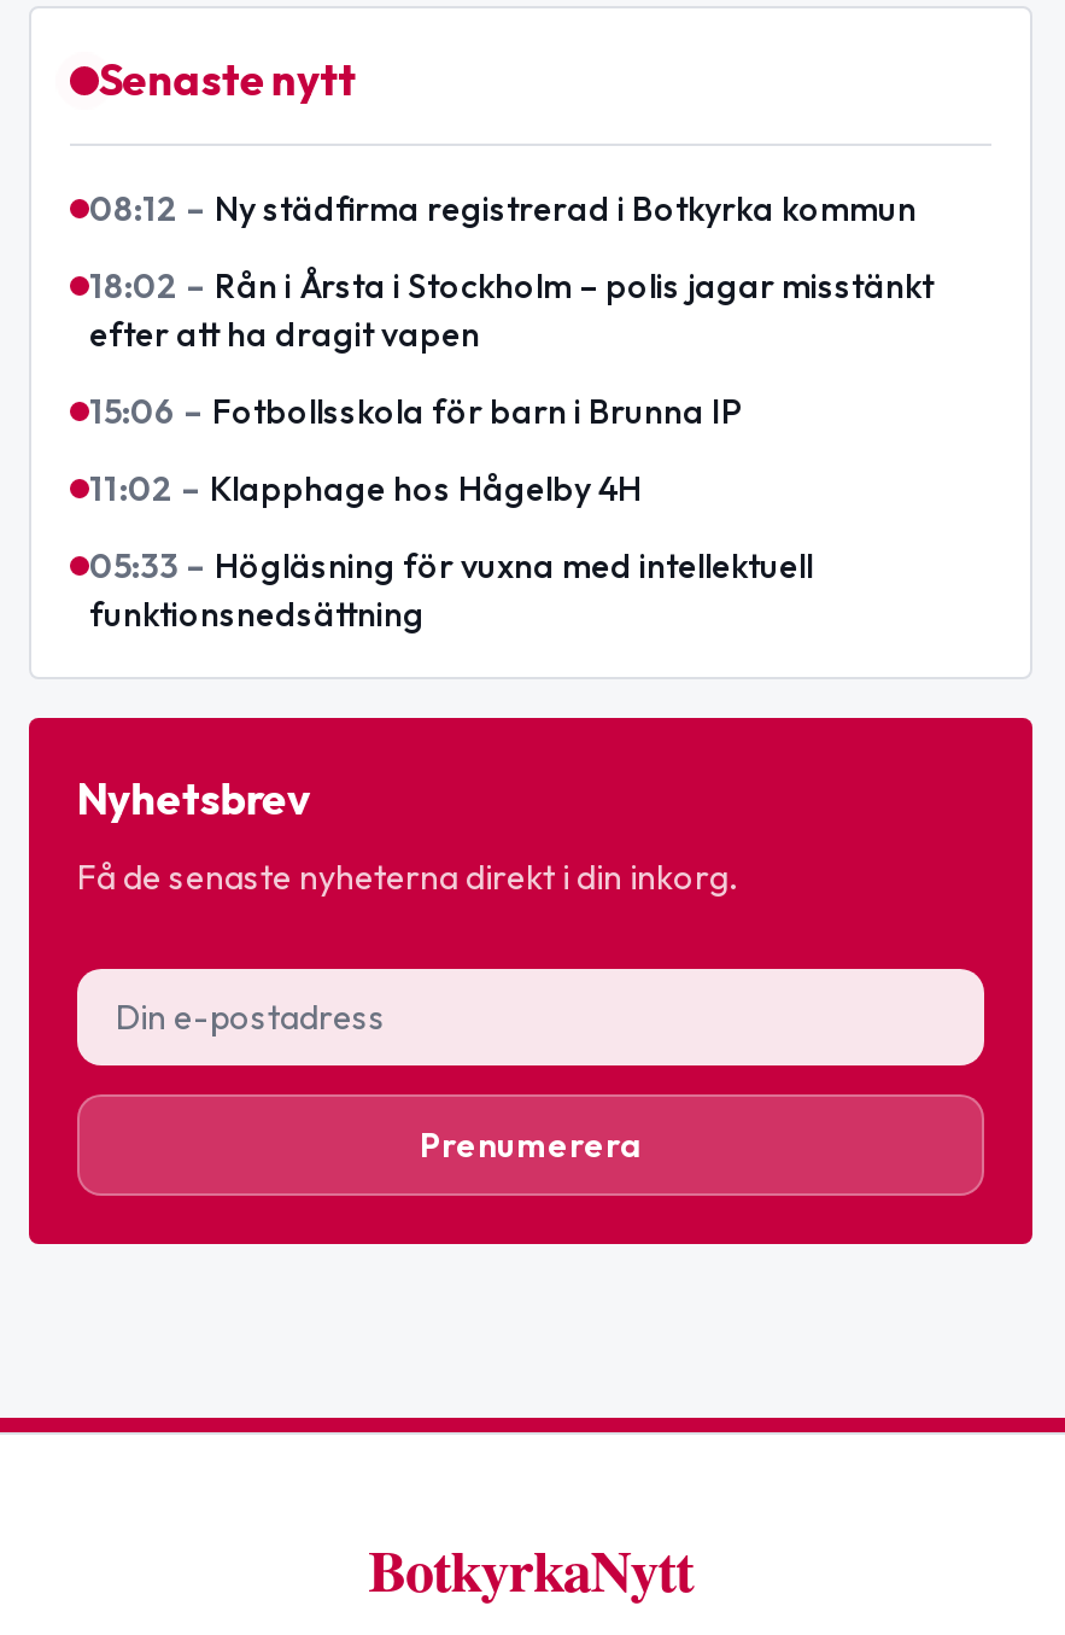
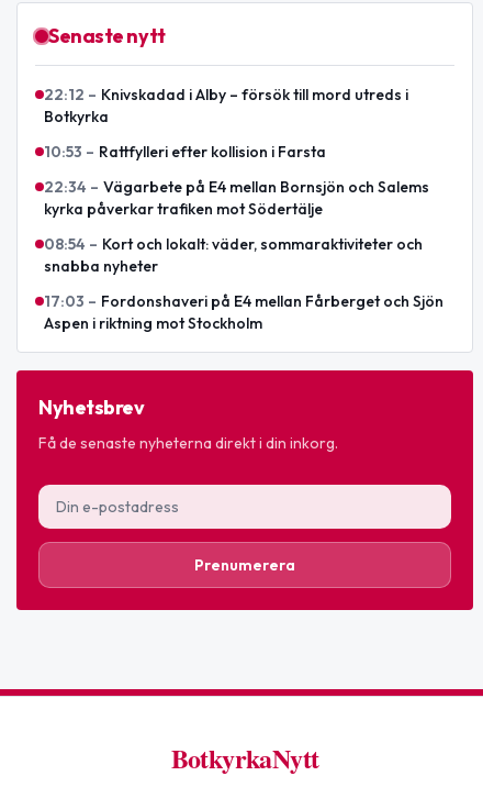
[89,187,917,230] 08:12 – Ny städfirma registrerad i Botkyrka kommun -> [44,85,408,126] 22:12 – Knivskadad i Alby – försök till mord utreds i | Botkyrka
[89,264,934,356] 18:02 – Rån i Årsta i Stockholm – polis jagar misstänkt | efter att ha dragit vapen -> [44,142,326,162] 10:53 – Rattfylleri efter kollision i Farsta
[89,390,743,433] 15:06 – Fotbollsskola för barn i Brunna IP -> [44,177,429,219] 22:34 – Vägarbete på E4 mellan Bornsjön och Salems | kyrka påverkar trafiken mot Södertälje
[89,467,642,510] 11:02 – Klapphage hos Hågelby 4H -> [44,234,423,276] 08:54 – Kort och lokalt: väder, sommaraktiviteter och | snabba nyheter
[89,544,813,636] 05:33 – Högläsning för vuxna med intellektuell | funktionsnedsättning -> [44,291,443,333] 17:03 – Fordonshaveri på E4 mellan Fårberget och Sjön | Aspen i riktning mot Stockholm

